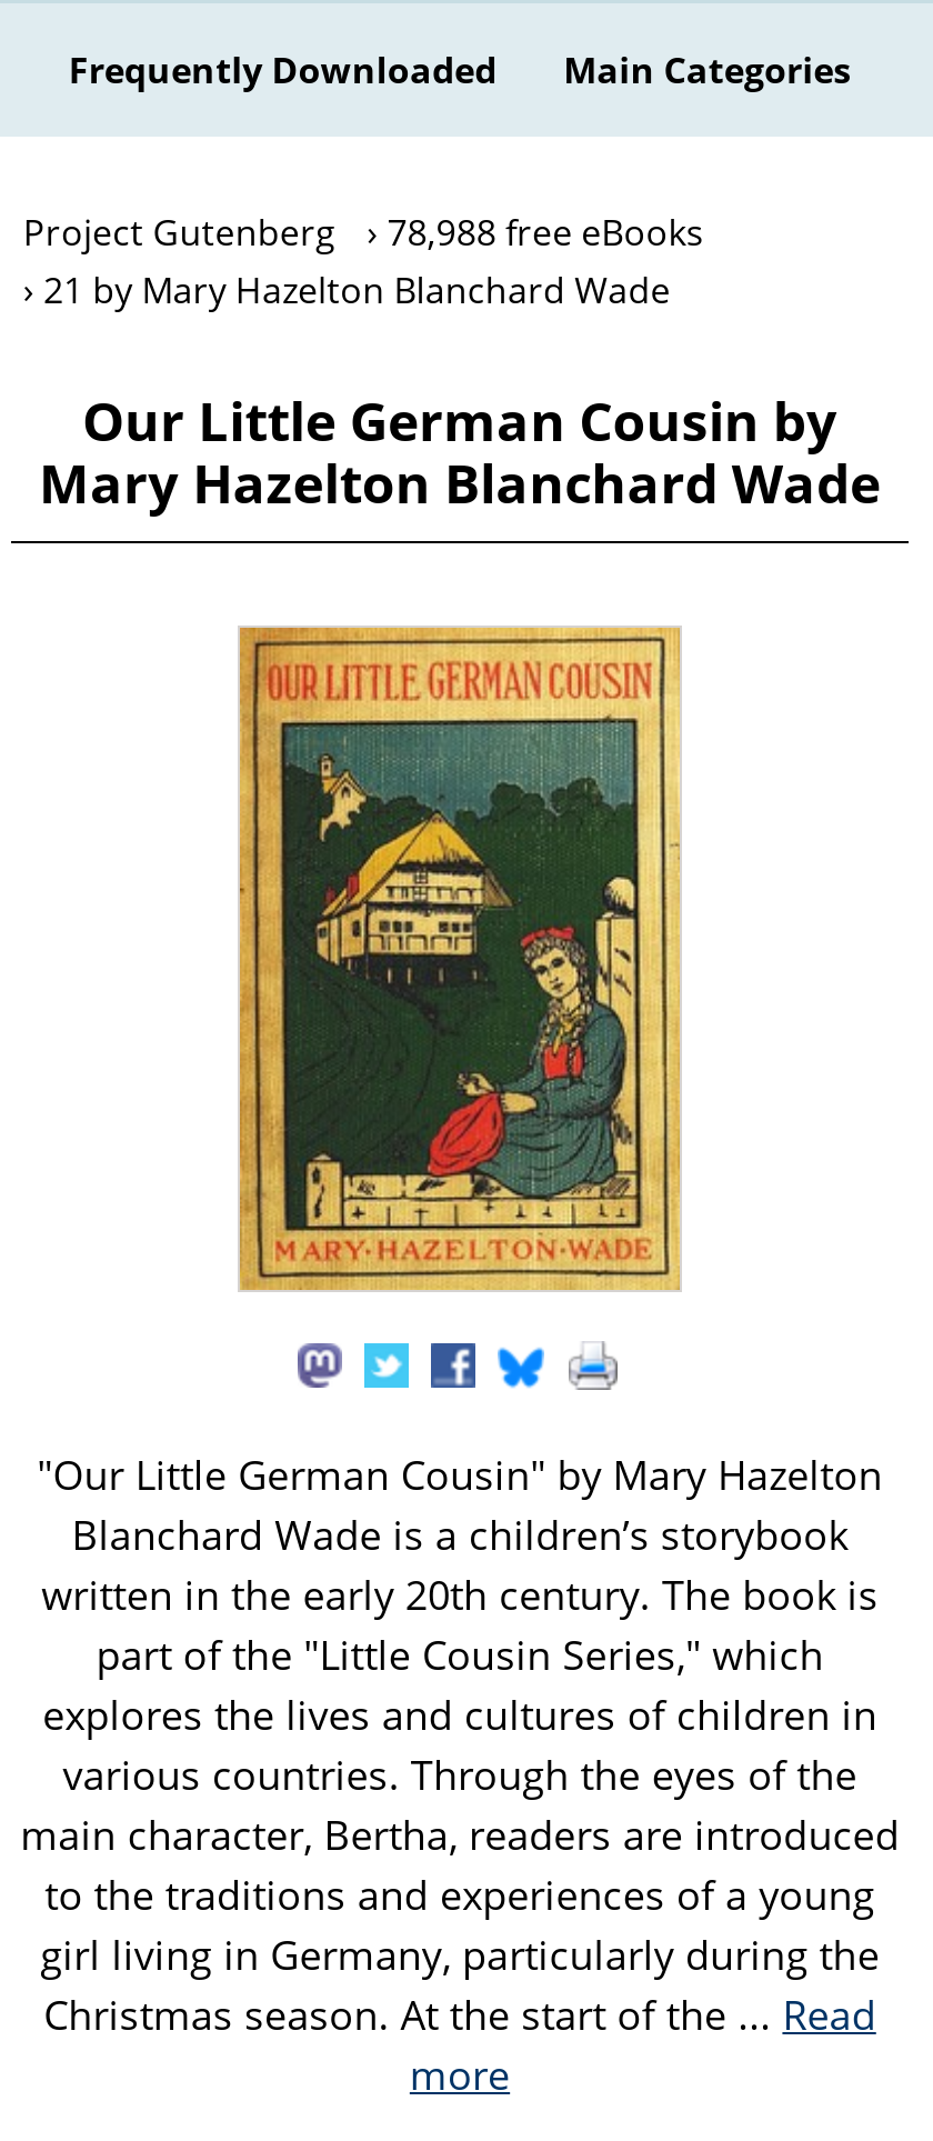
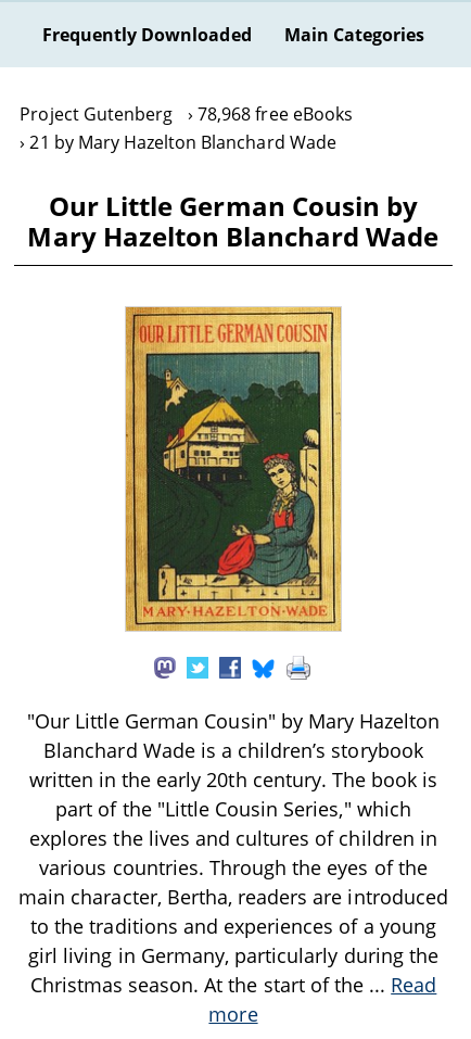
[23,208,704,257] Project Gutenberg 78,988 free eBooks -> [20,102,353,126] Project Gutenberg 78,968 free eBooks

